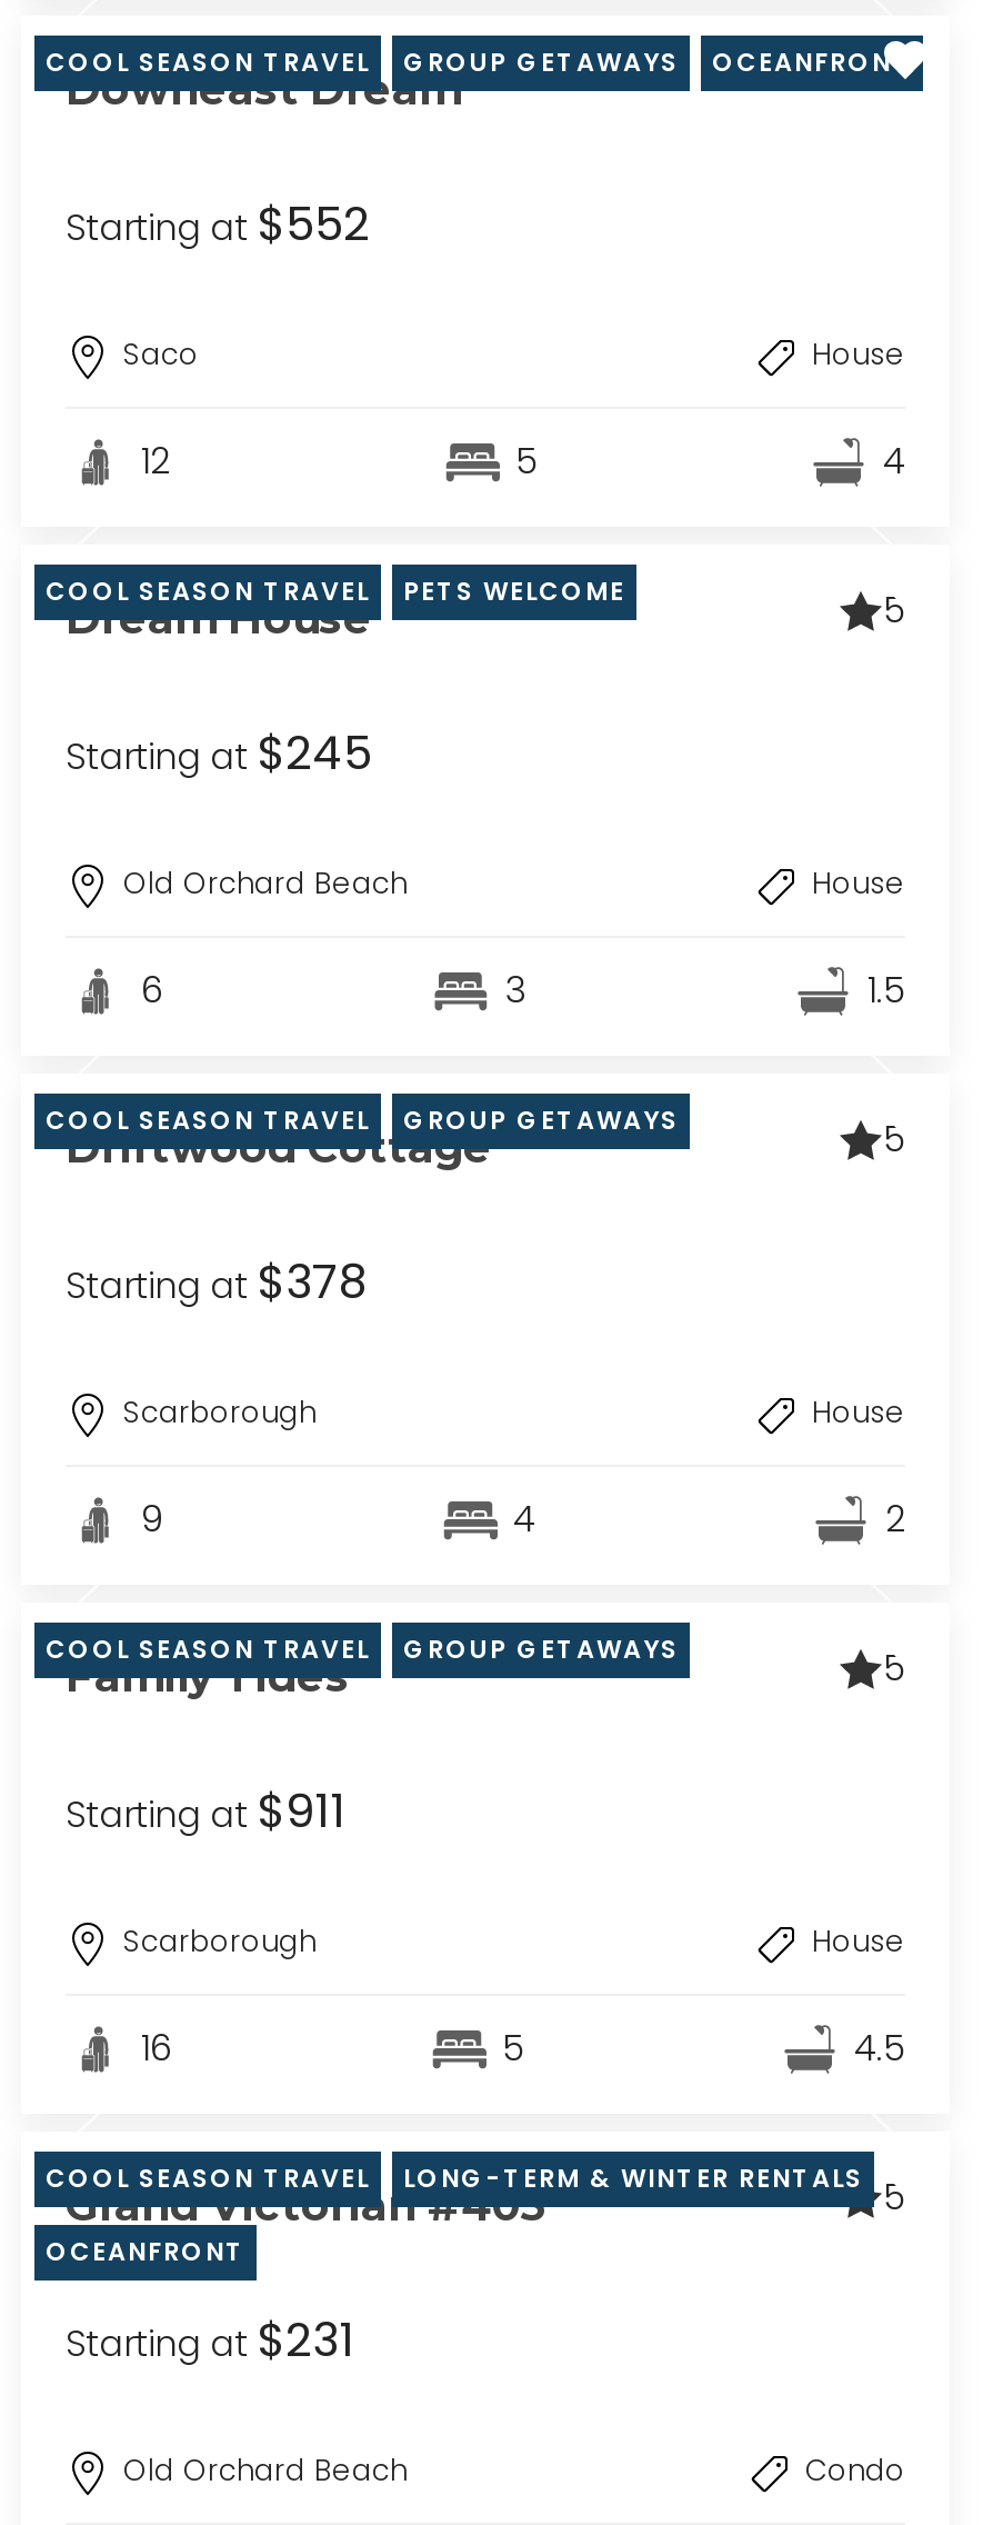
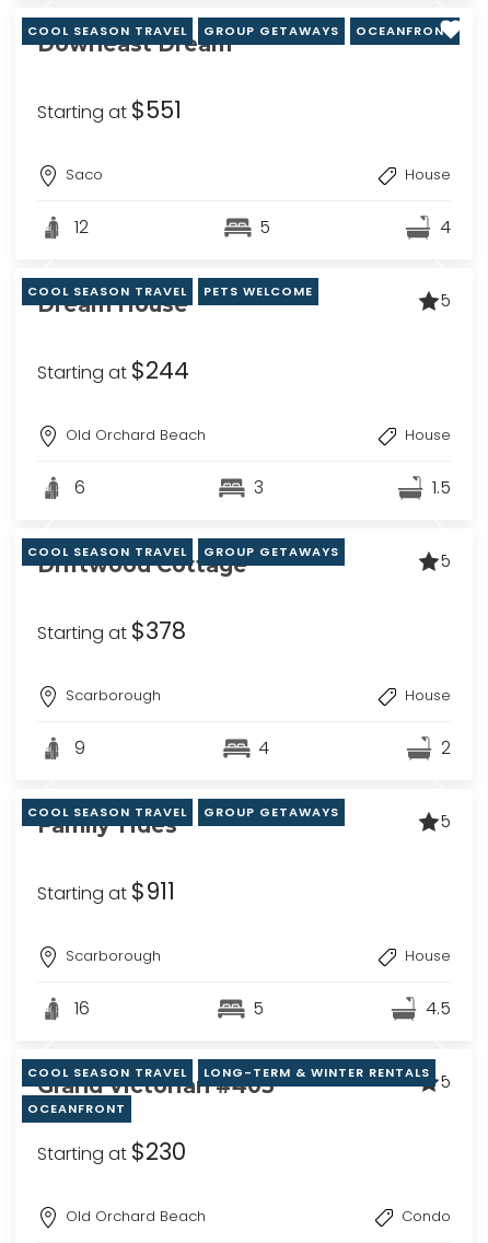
[66,191,370,256] Starting at $552 -> [37,94,182,126] Starting at $551
[66,720,372,785] Starting at $245 -> [37,355,189,386] Starting at $244
[66,2307,354,2372] Starting at $231 -> [37,1136,186,1168] Starting at $230

